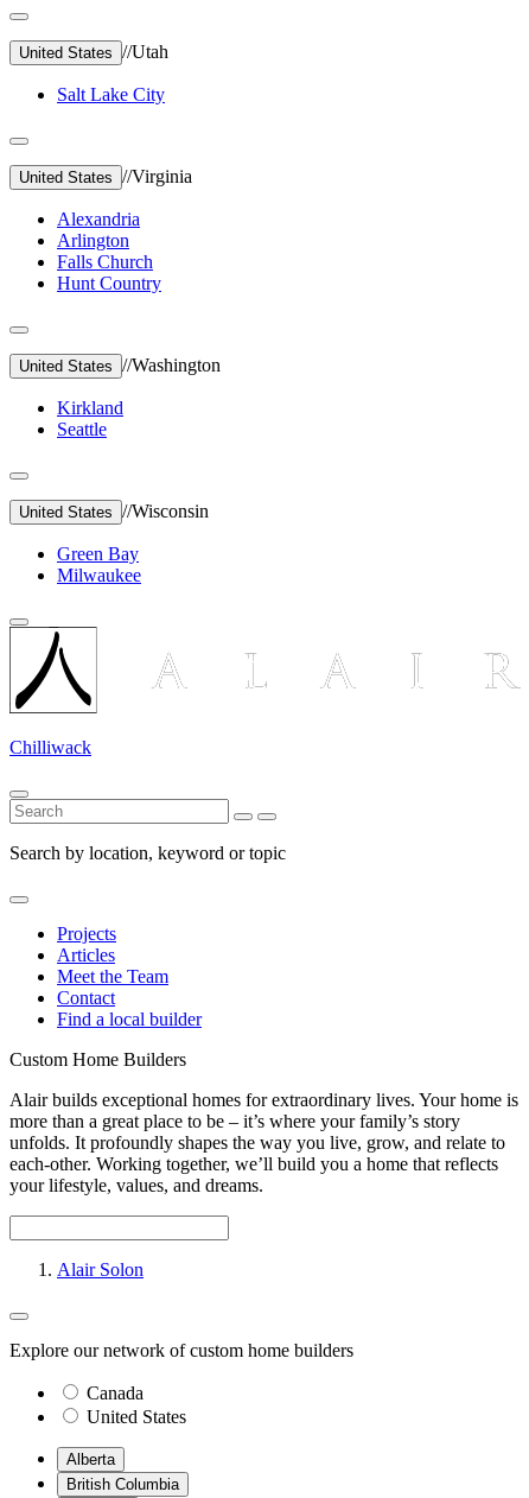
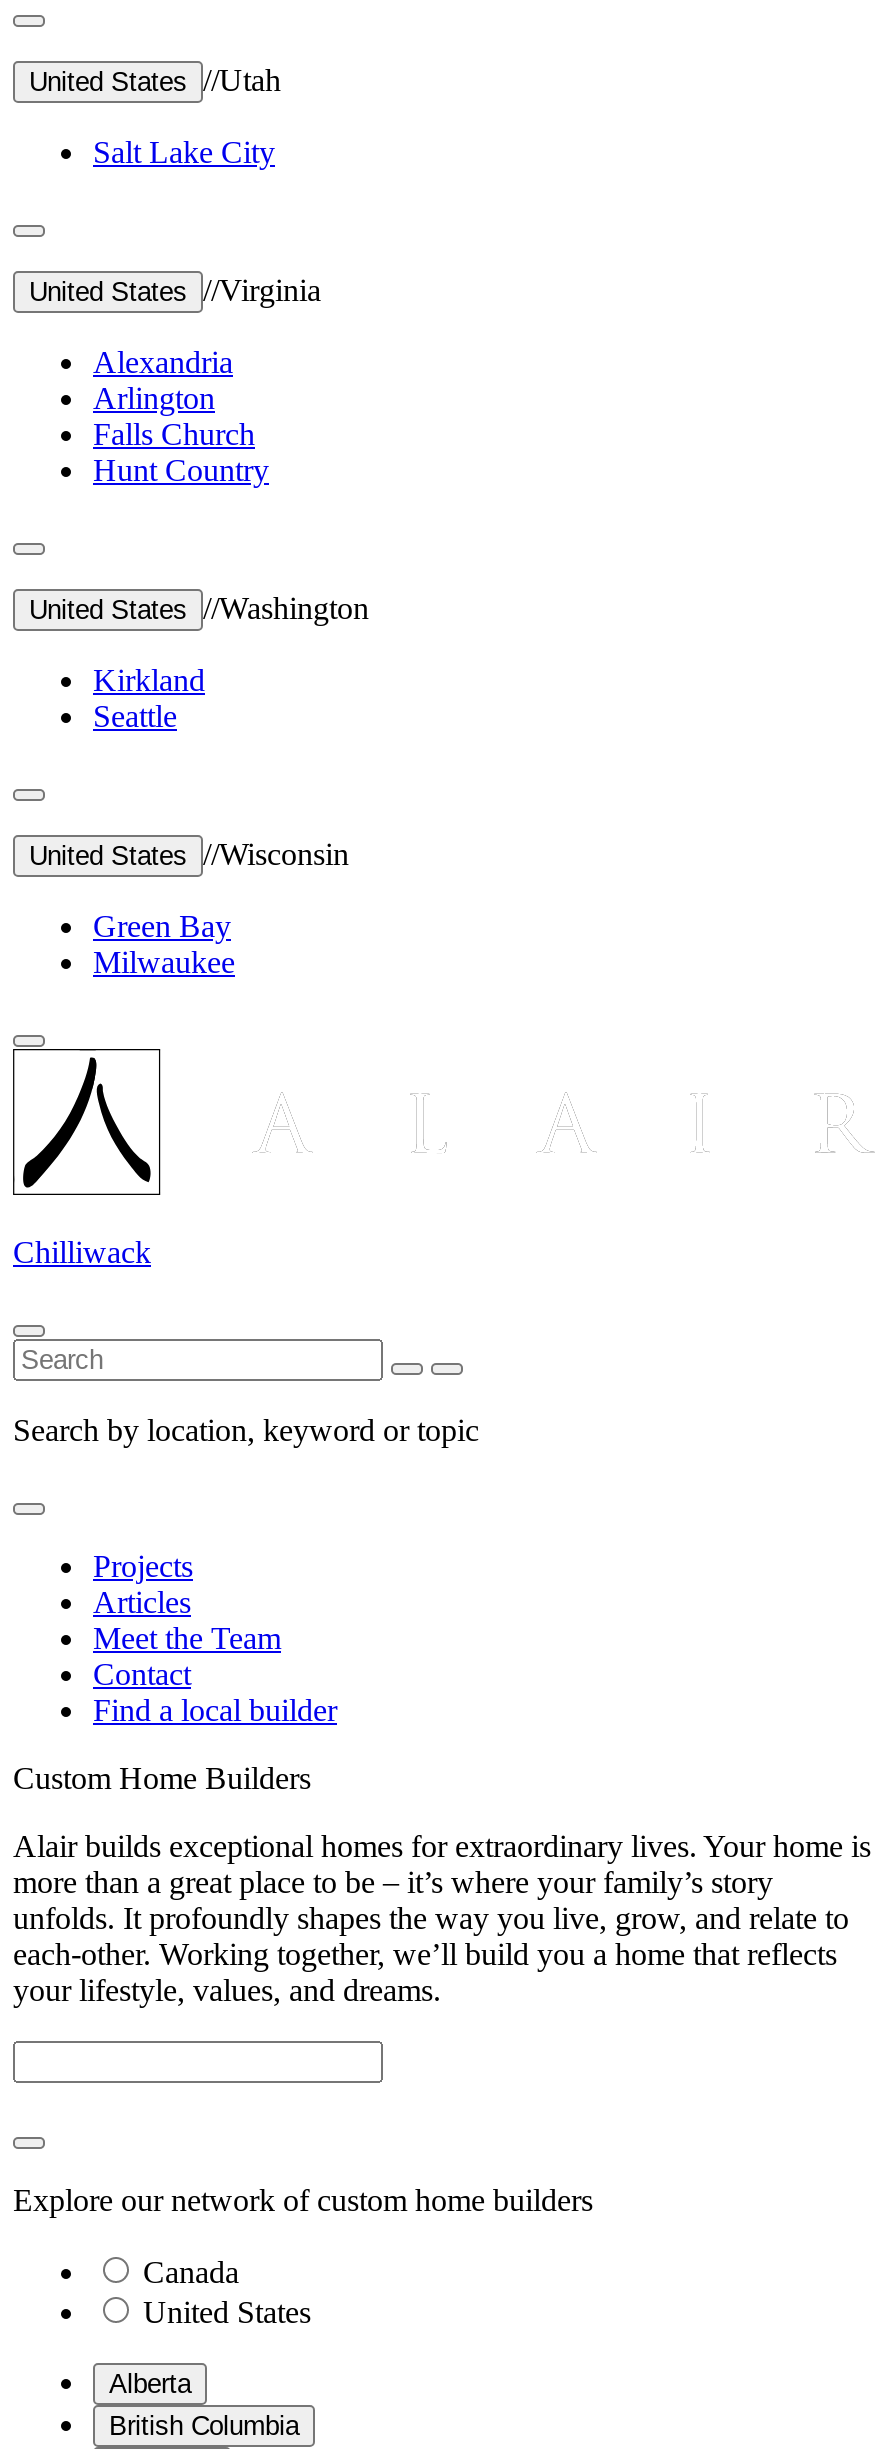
[57,1260,144,1280] Alair Solon -> none

